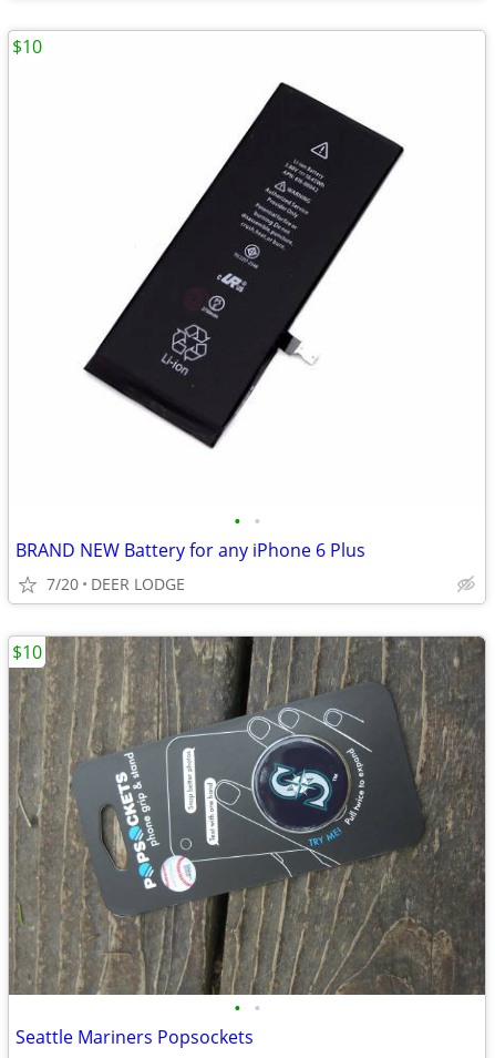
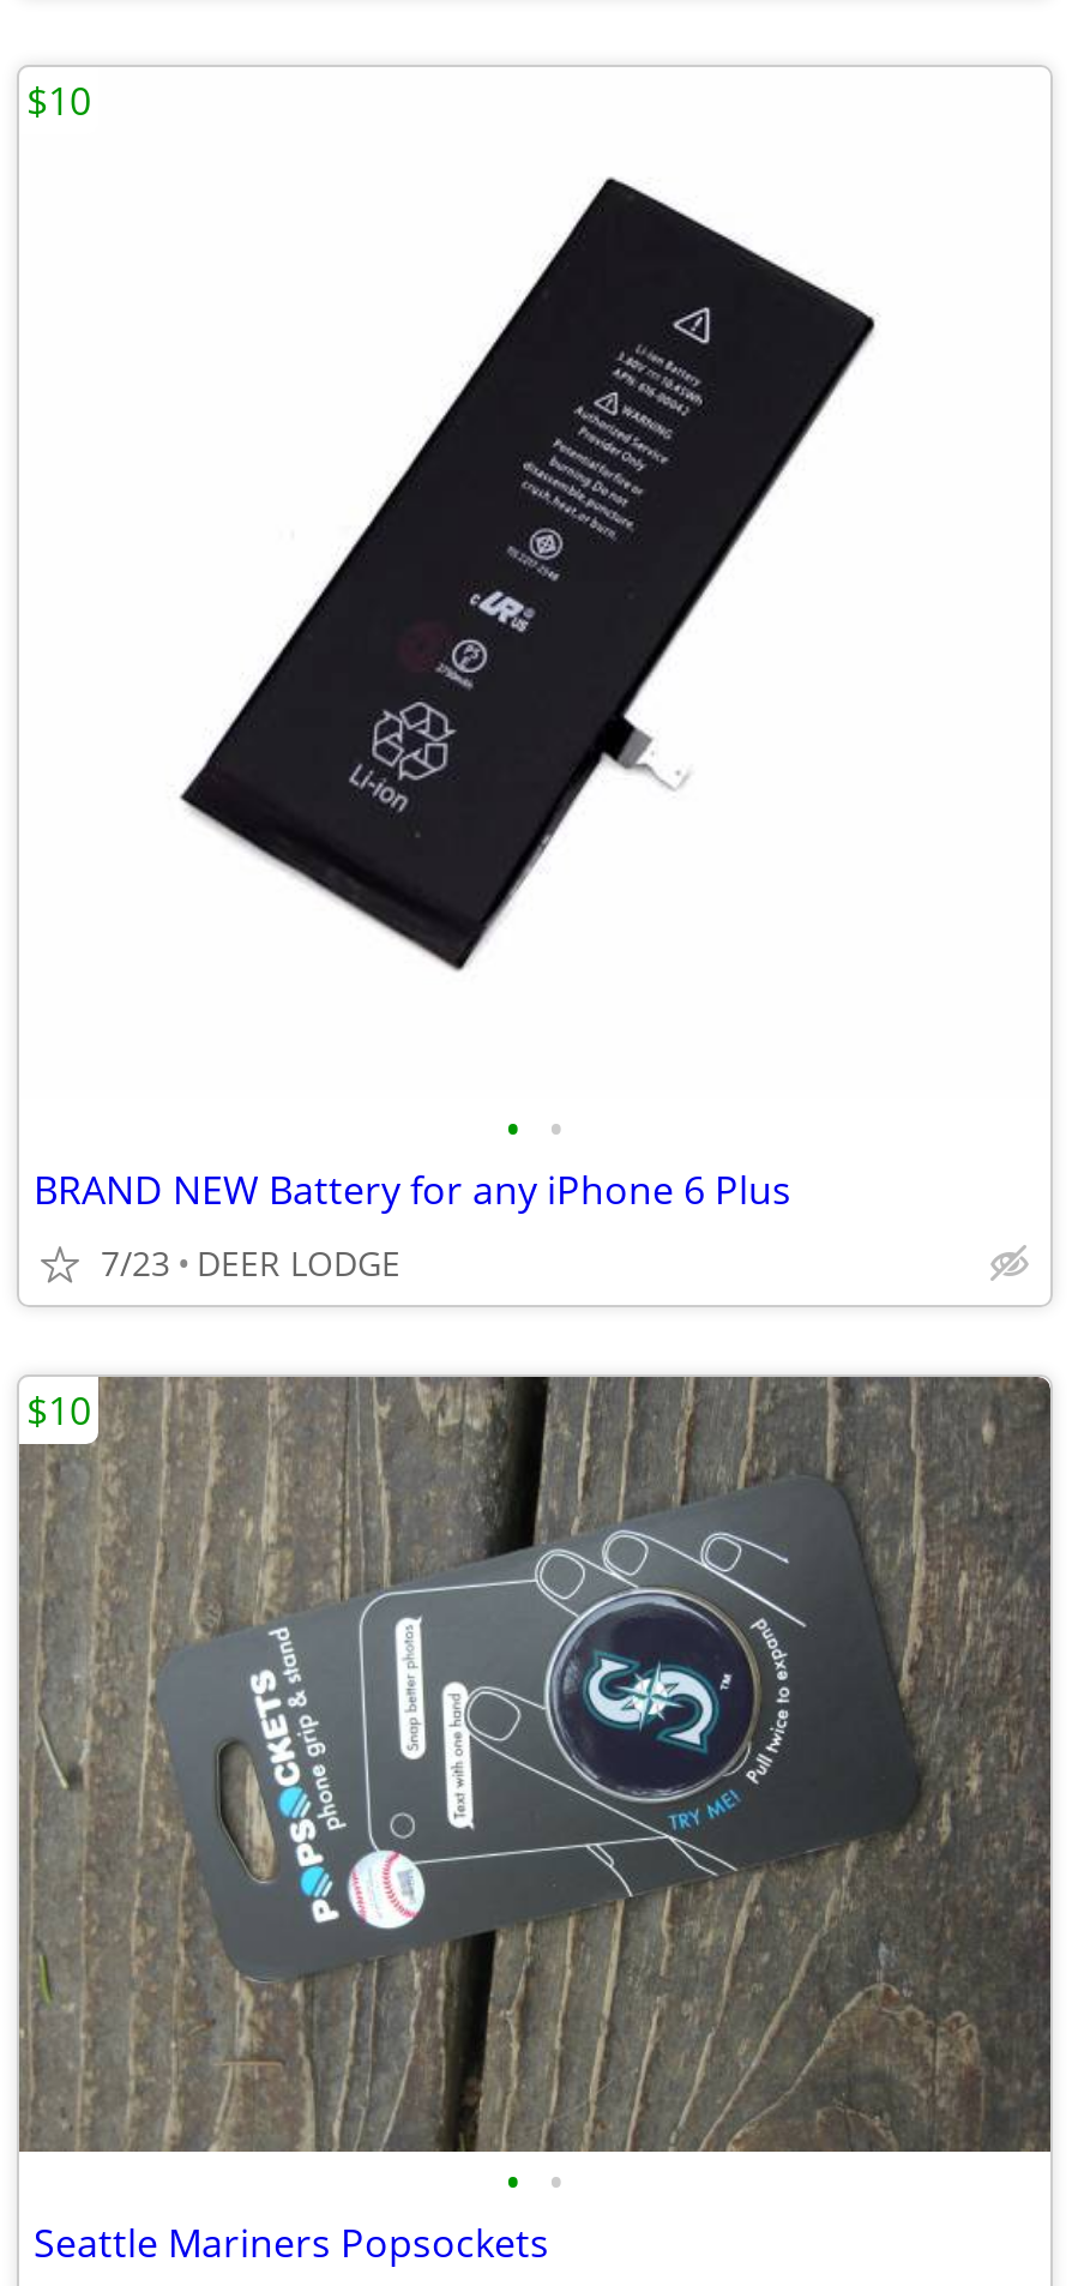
[47,573,185,594] 7/20 DEER LODGE -> [101,1240,401,1286] 7/23 DEER LODGE

